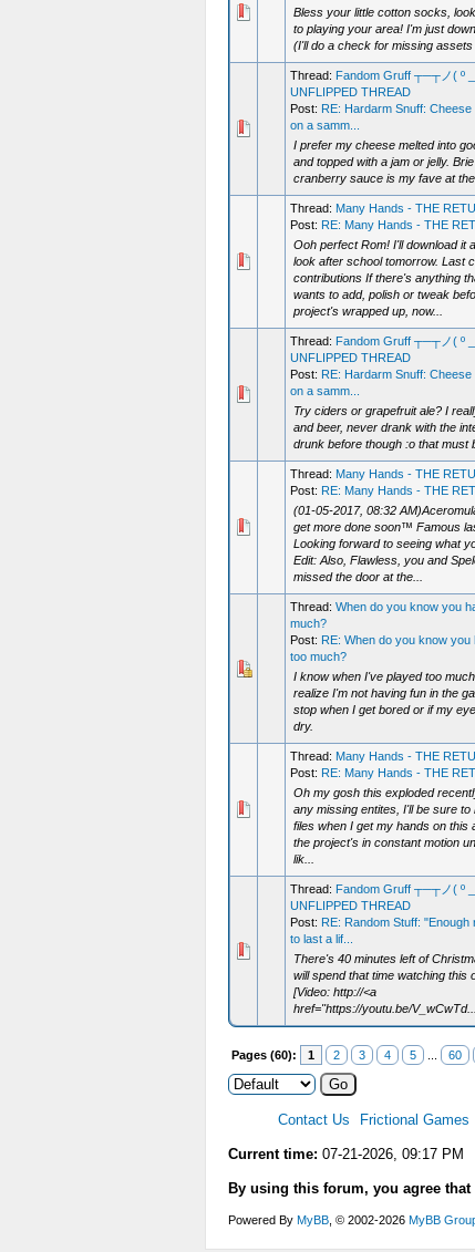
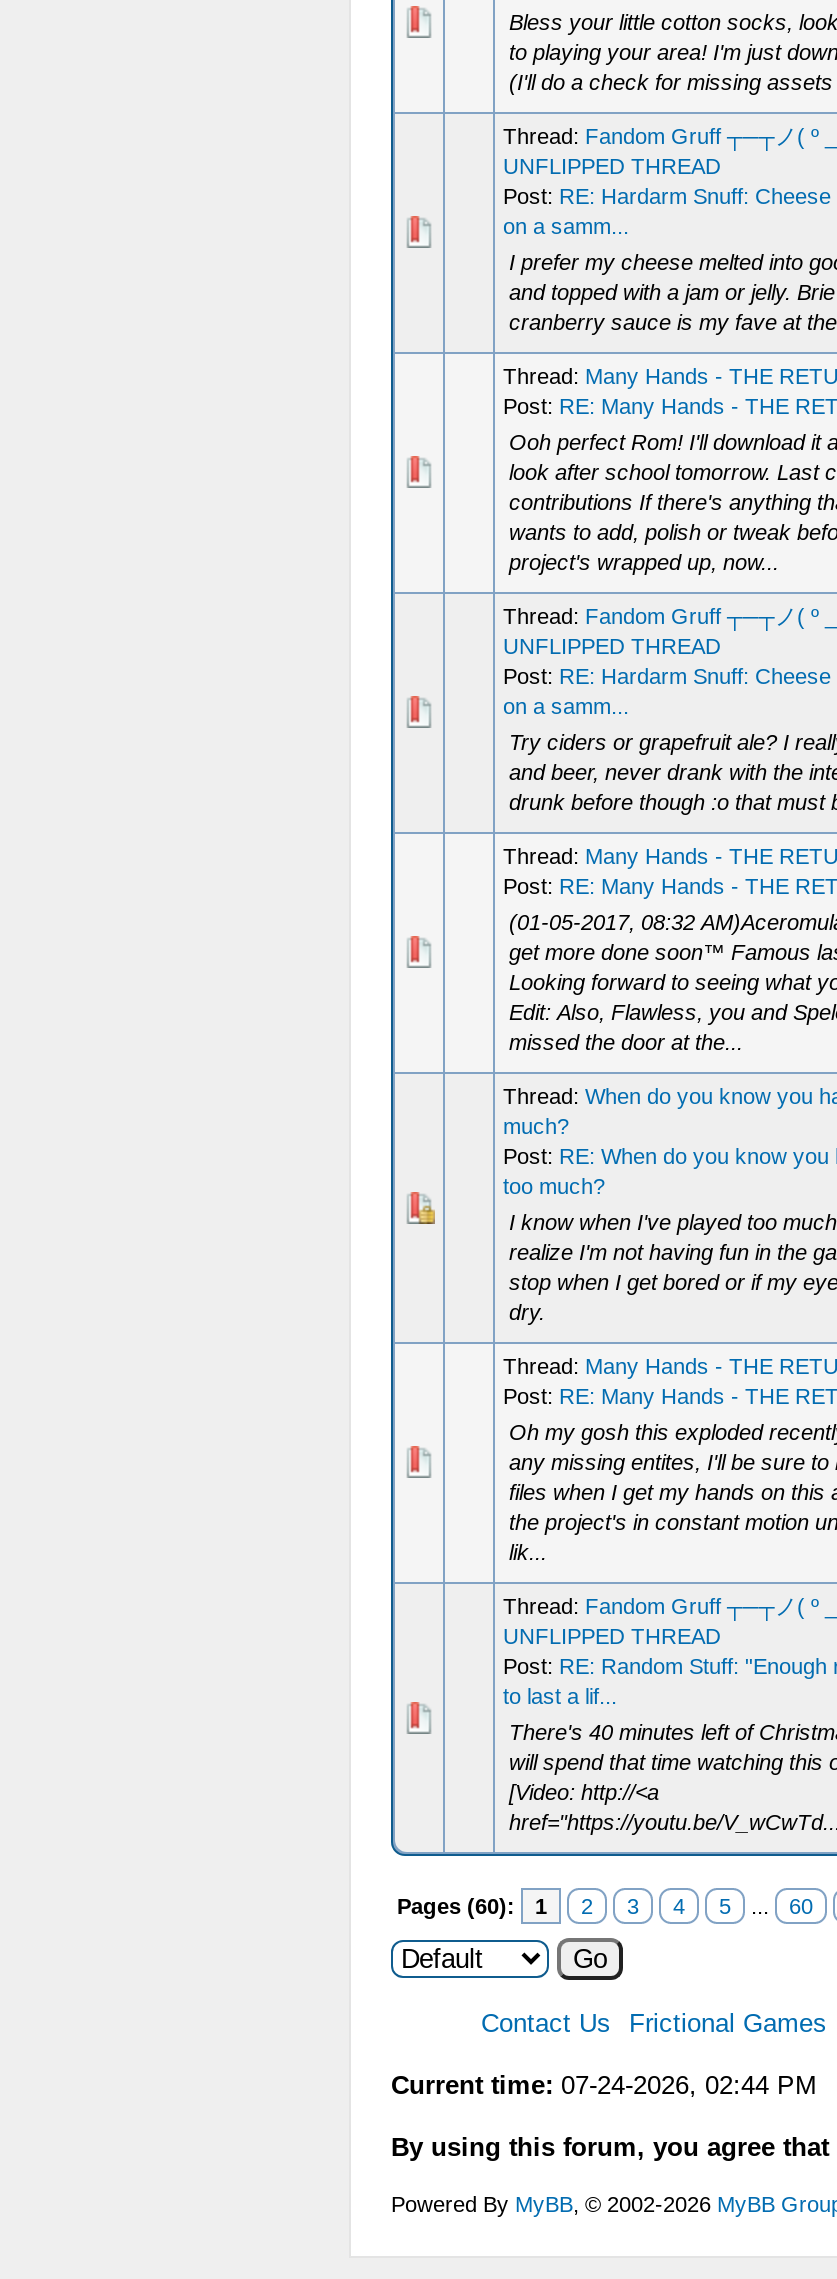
[228,1146,464,1162] Current time: 07-21-2026, 09:17 PM -> [391,2070,817,2100] Current time: 07-24-2026, 02:44 PM

